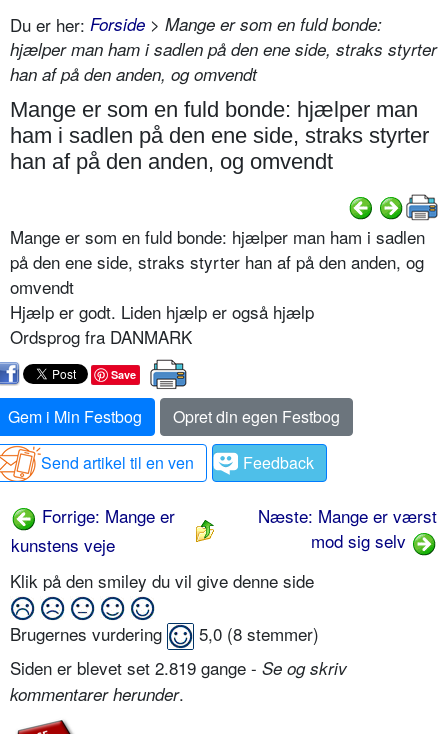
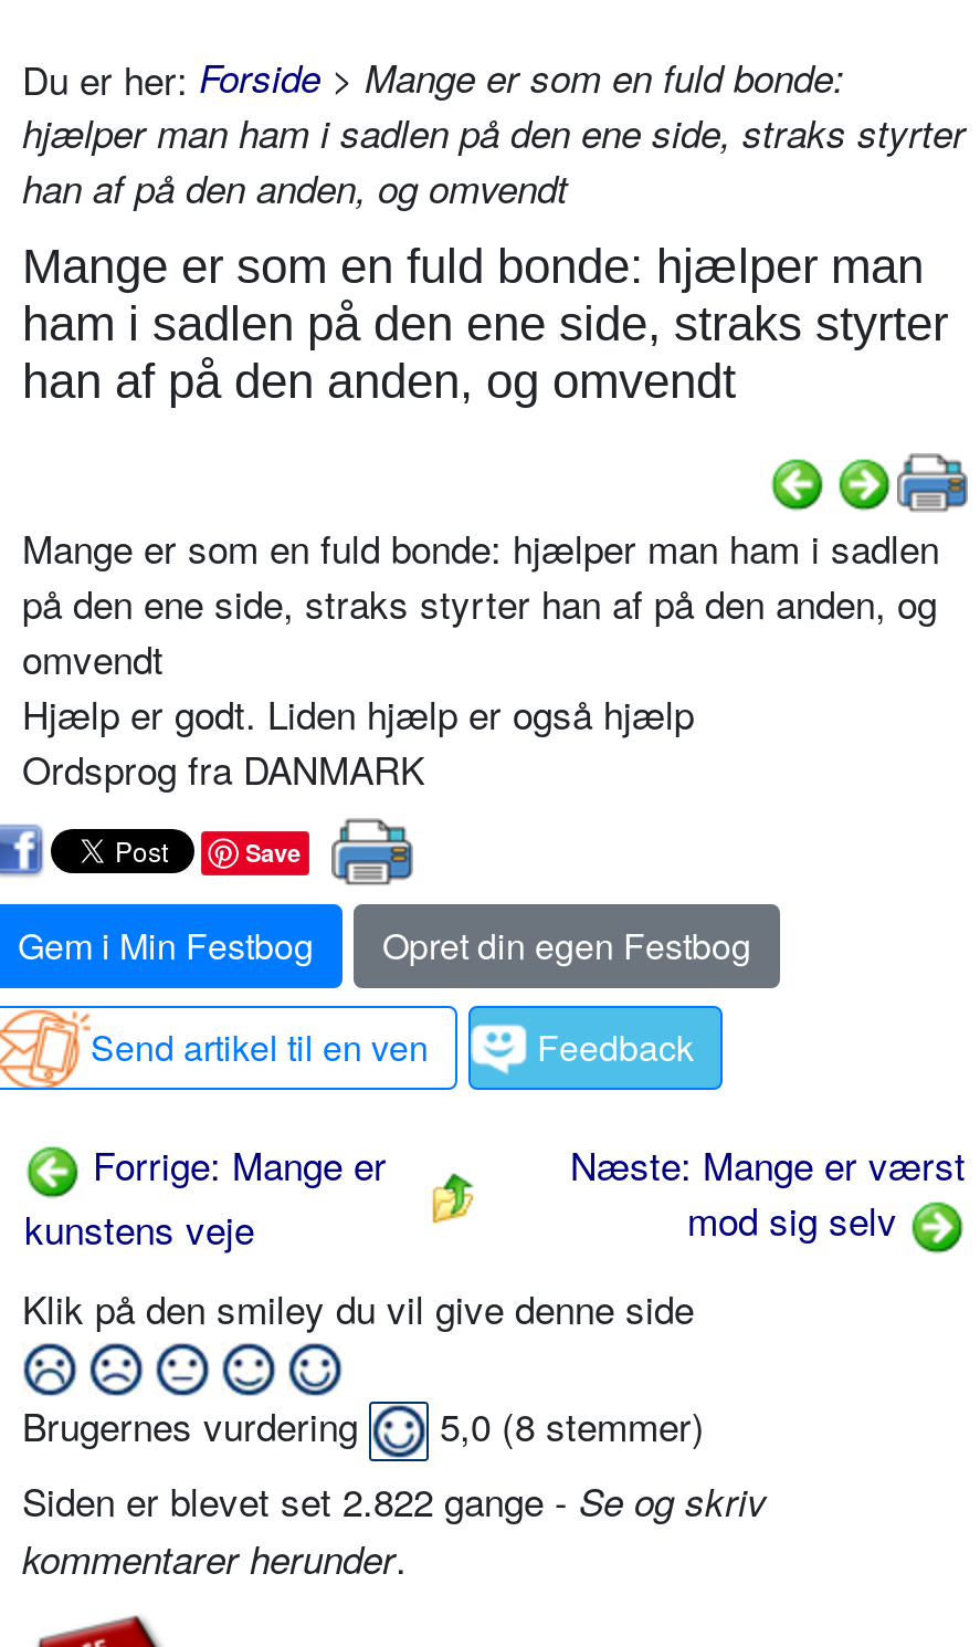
[10,655,347,680] Siden er blevet set 2.819 gange - Se og skriv -> [22,1473,767,1528] Siden er blevet set 2.822 gange - Se og skriv

